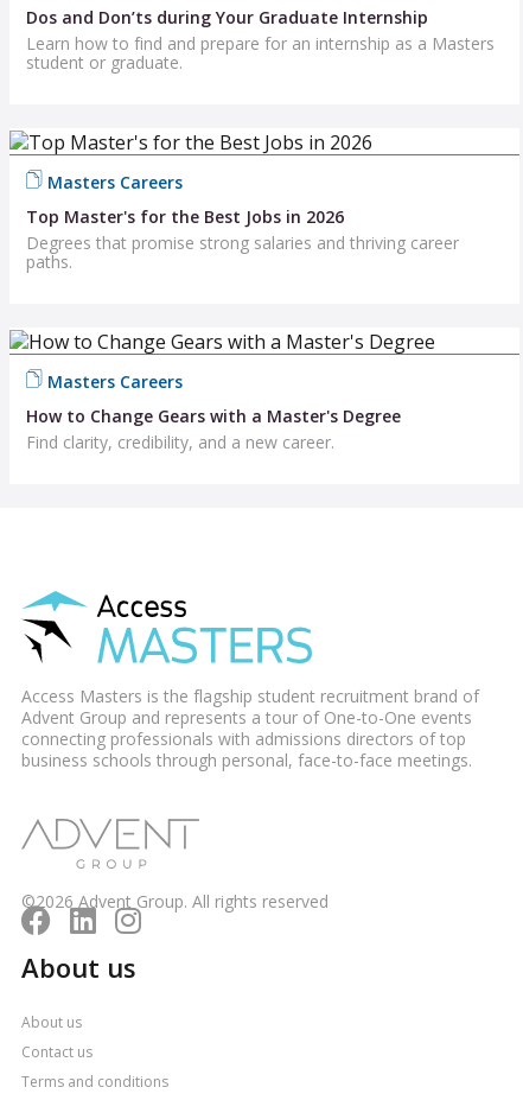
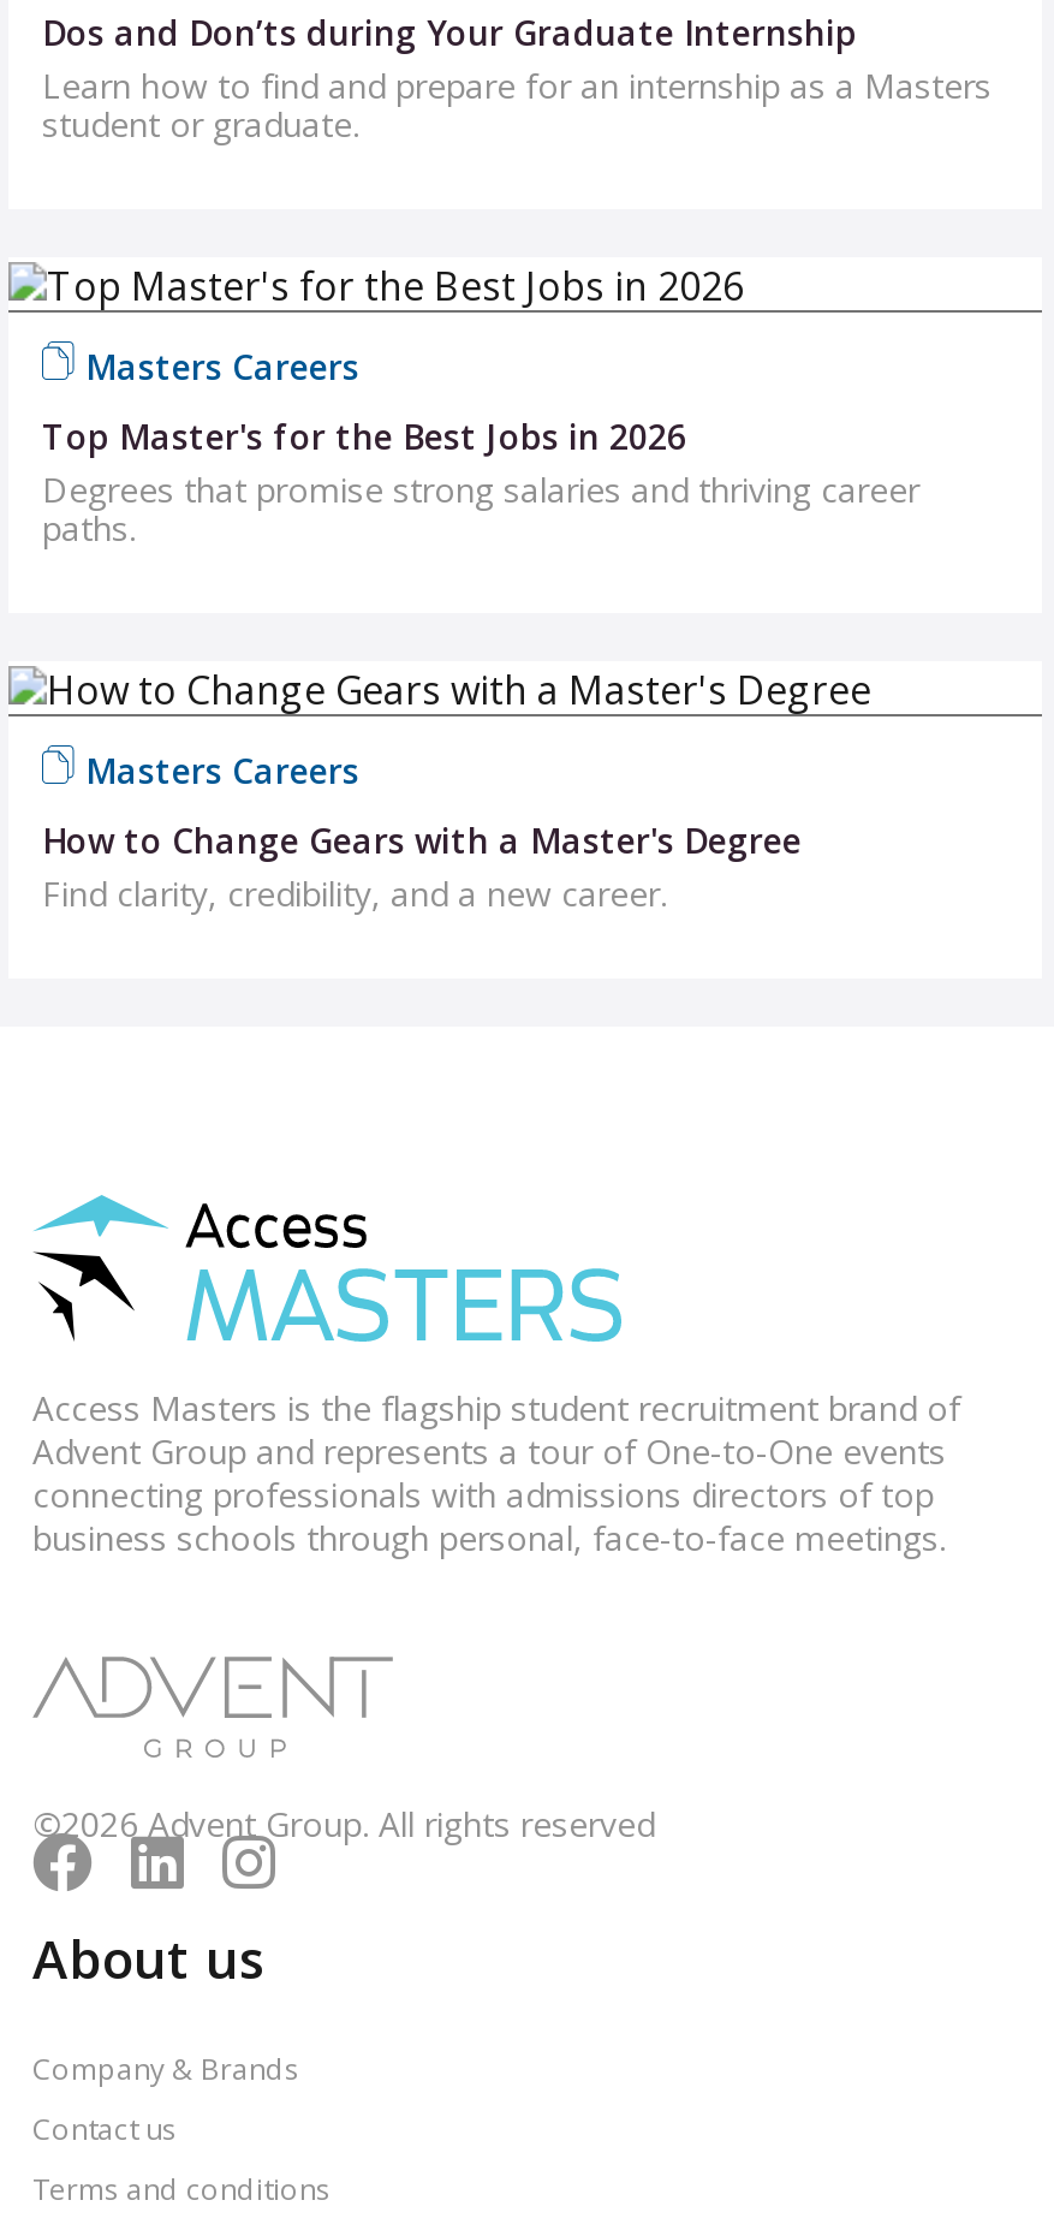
[21,1013,82,1033] About us -> [32,2049,299,2090] Company & Brands

